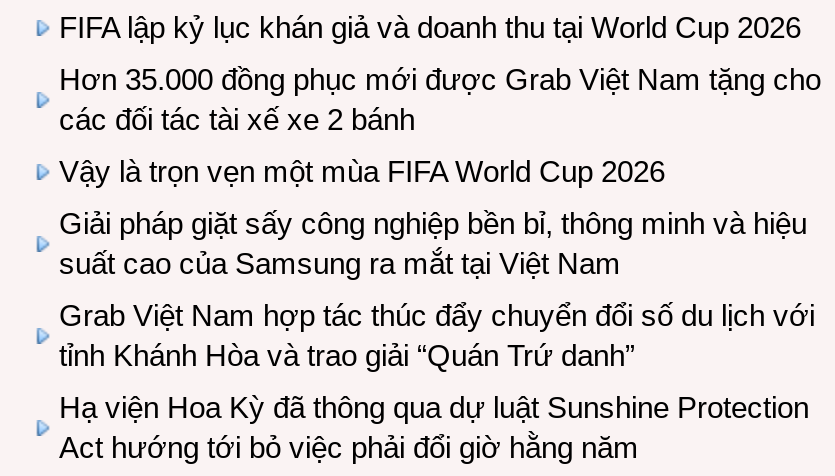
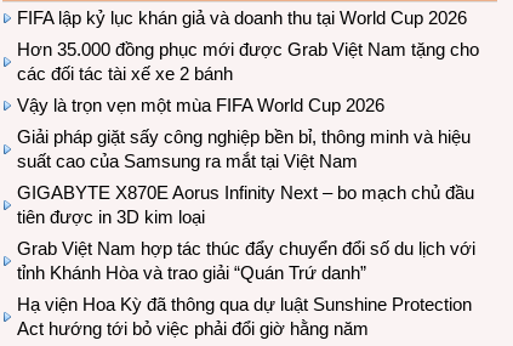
none -> [17,182,474,227] GIGABYTE X870E Aorus Infinity Next – bo mạch chủ đầu | tiên được in 3D kim loại

